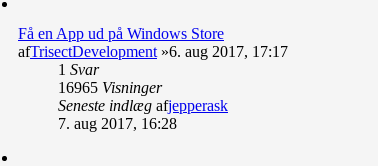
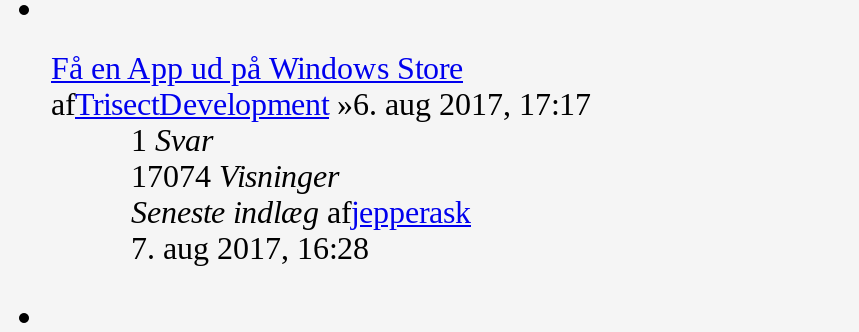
[58,79,162,96] 16965 Visninger -> [131,159,339,193] 17074 Visninger

